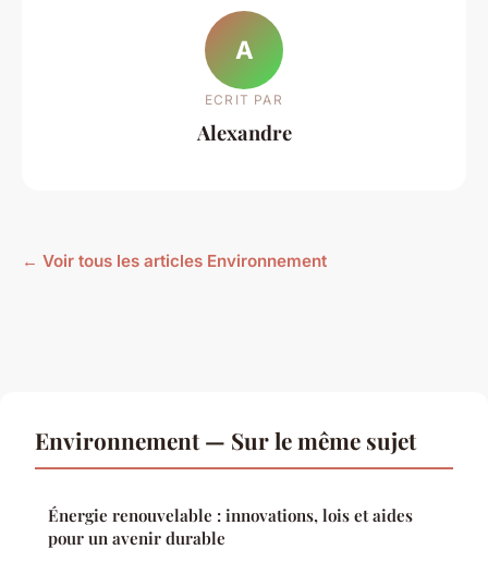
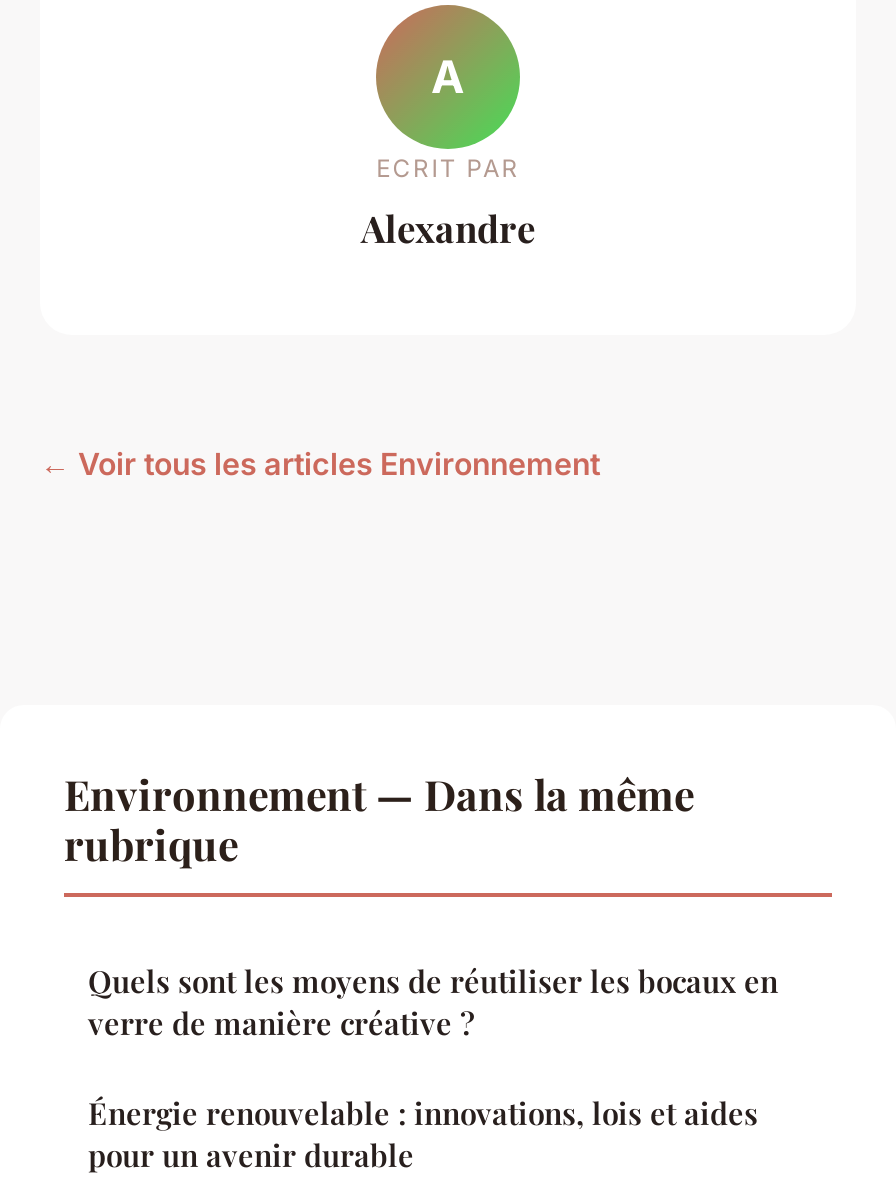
[35,425,416,456] Environnement — Sur le même sujet -> [64,766,778,1044] Environnement — Dans la même | rubrique | Quels sont les moyens de réutiliser les bocaux en | verre de manière créative ?

